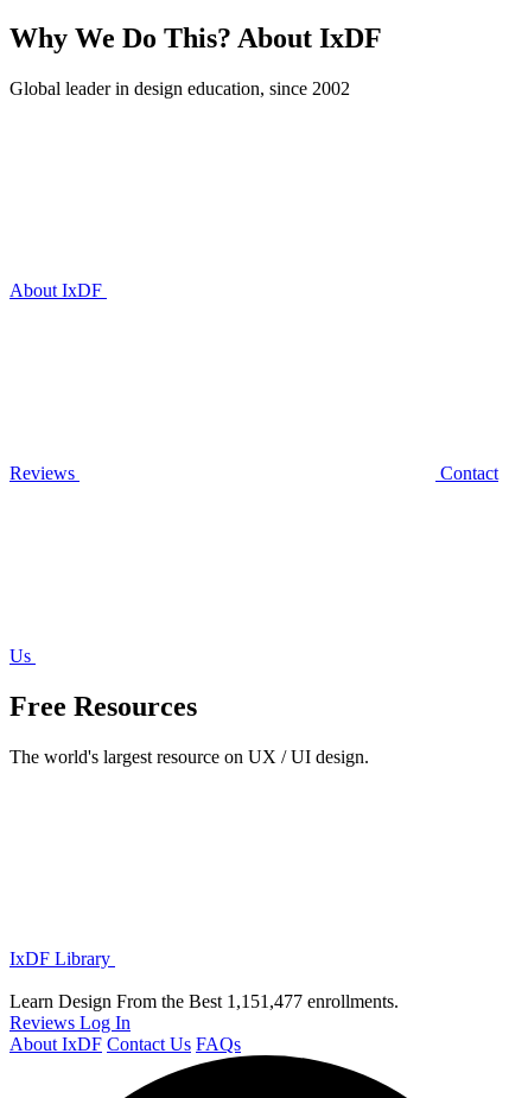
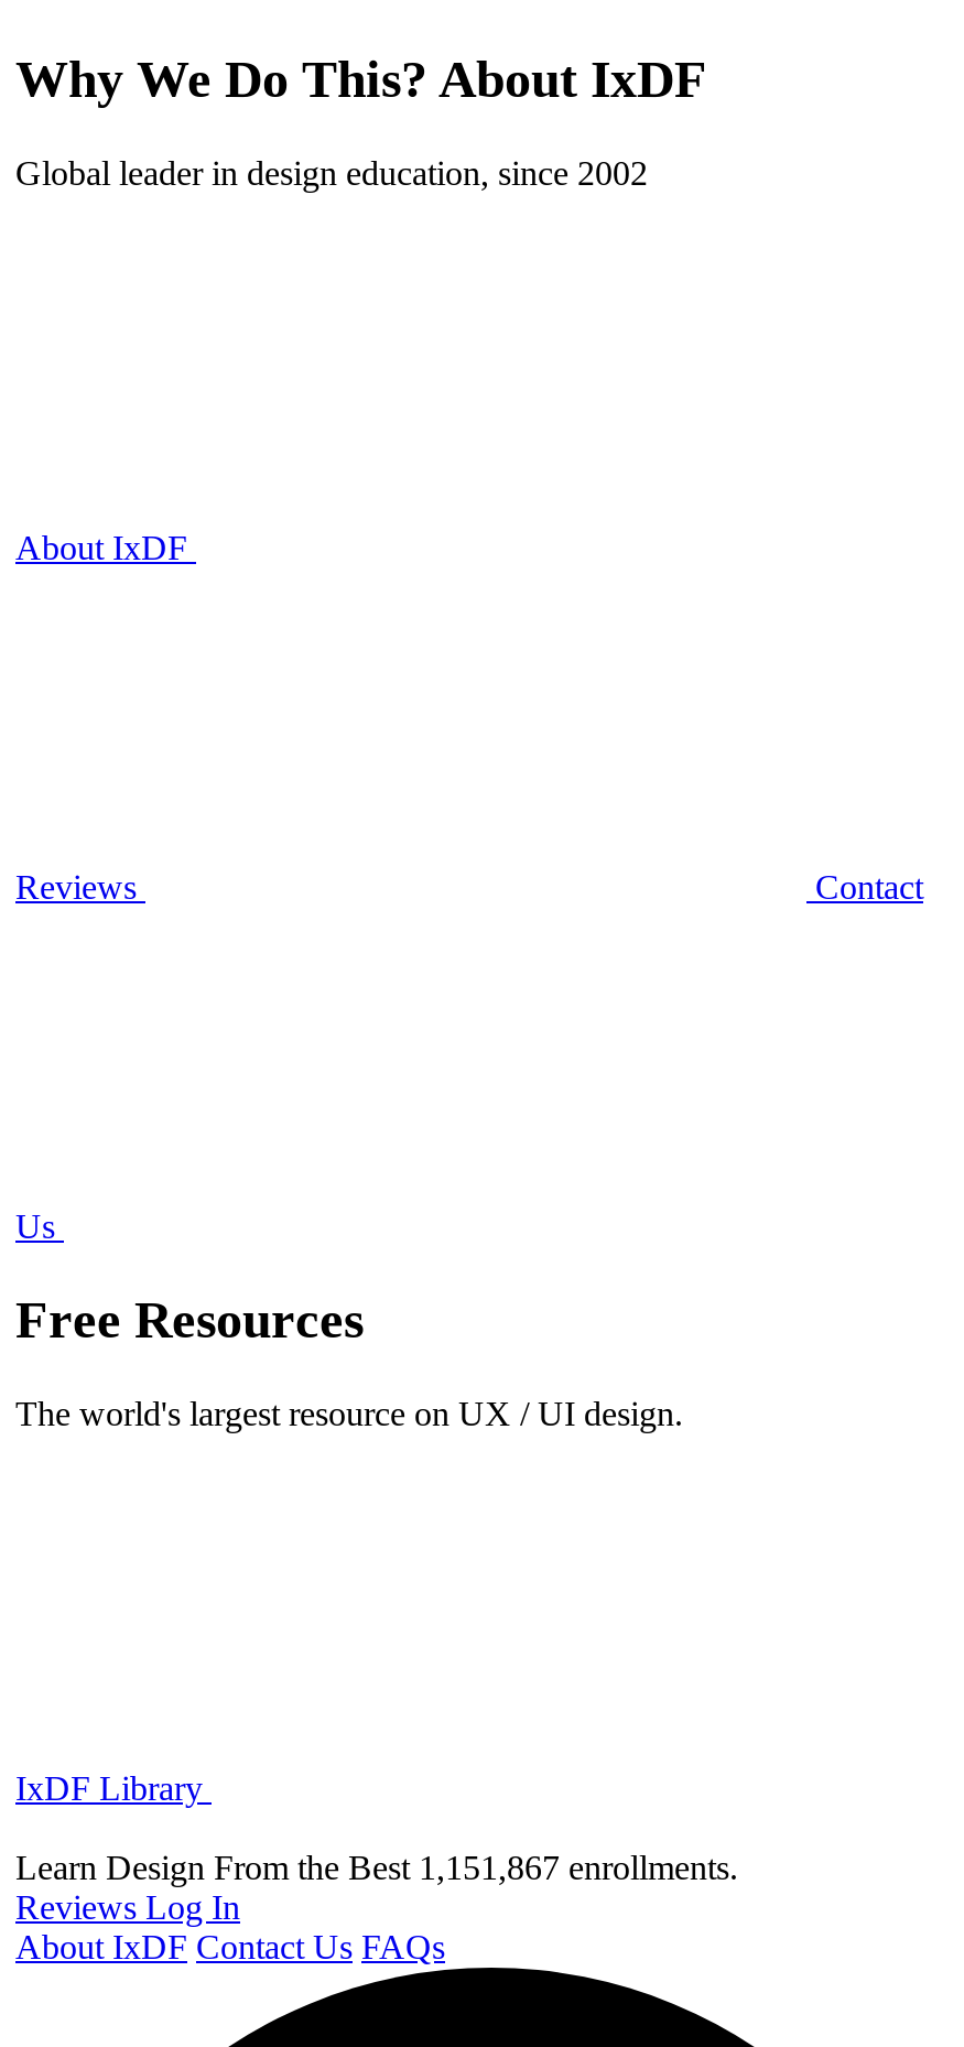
[9,991,399,1011] Learn Design From the Best 1,151,477 enrollments. -> [15,1848,738,1885] Learn Design From the Best 1,151,867 enrollments.

